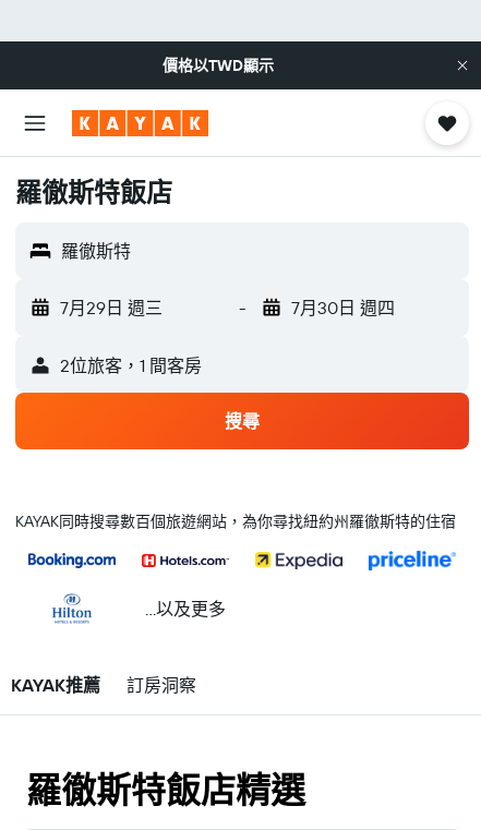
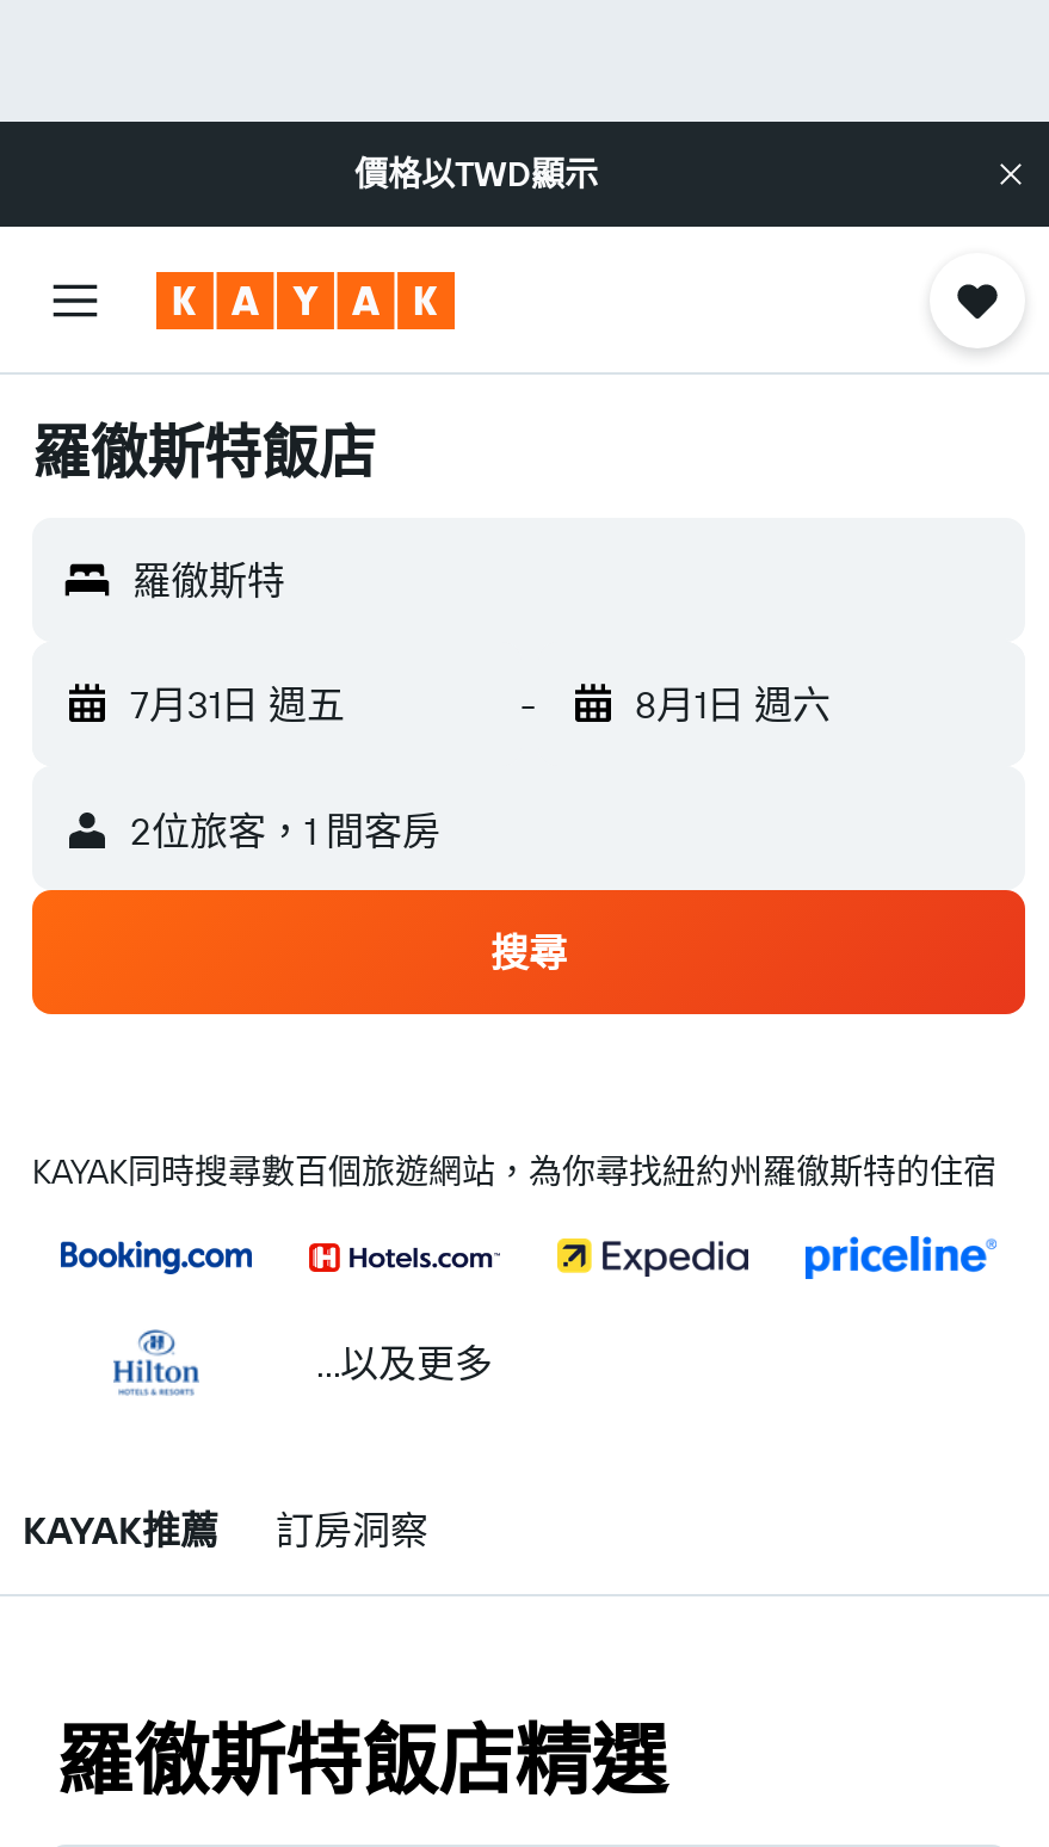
[60,297,163,318] 7月29日 週三 -> [130,680,345,728] 7月31日 週五
[291,297,394,318] 7月30日 週四 -> [635,680,831,728] 8月1日 週六

